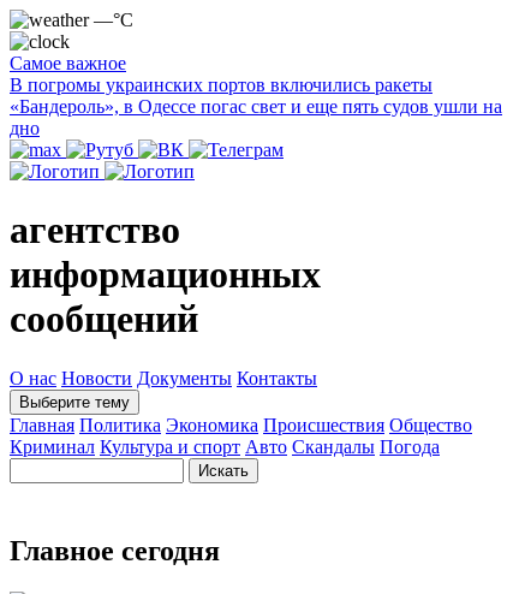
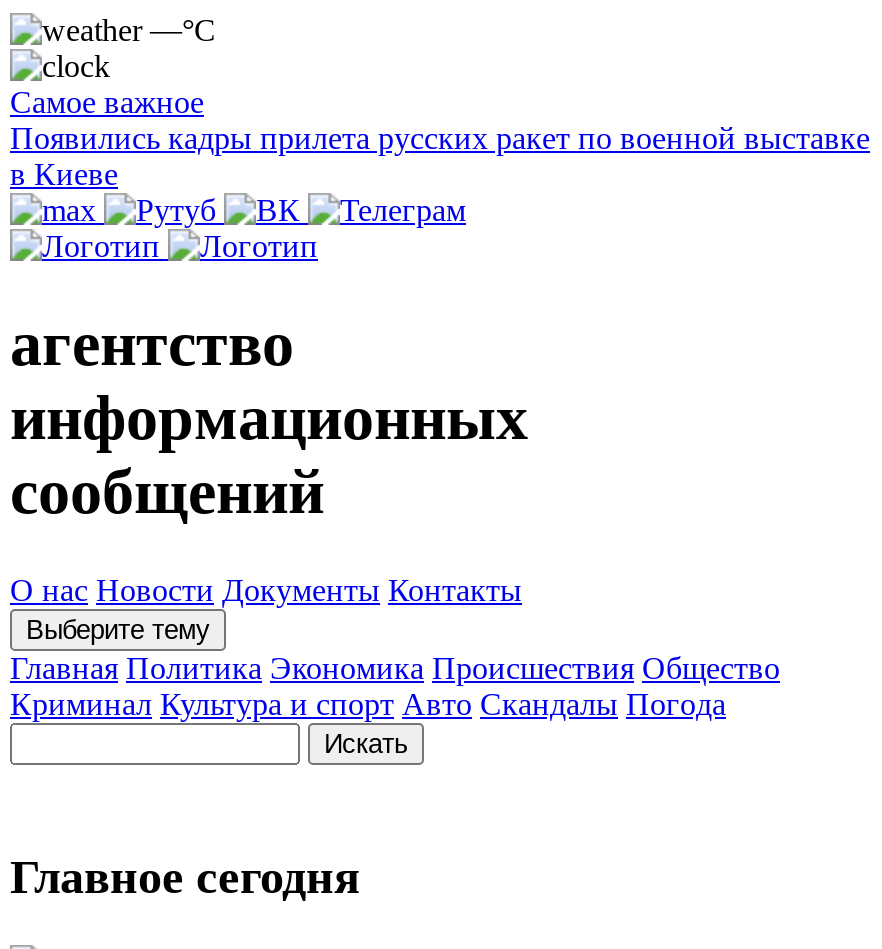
[10,75,502,138] В погромы украинских портов включились ракеты | «Бандероль», в Одессе погас свет и еще пять судов ушли на | дно -> [10,121,870,191] Появились кадры прилета русских ракет по военной выставке | в Киеве

